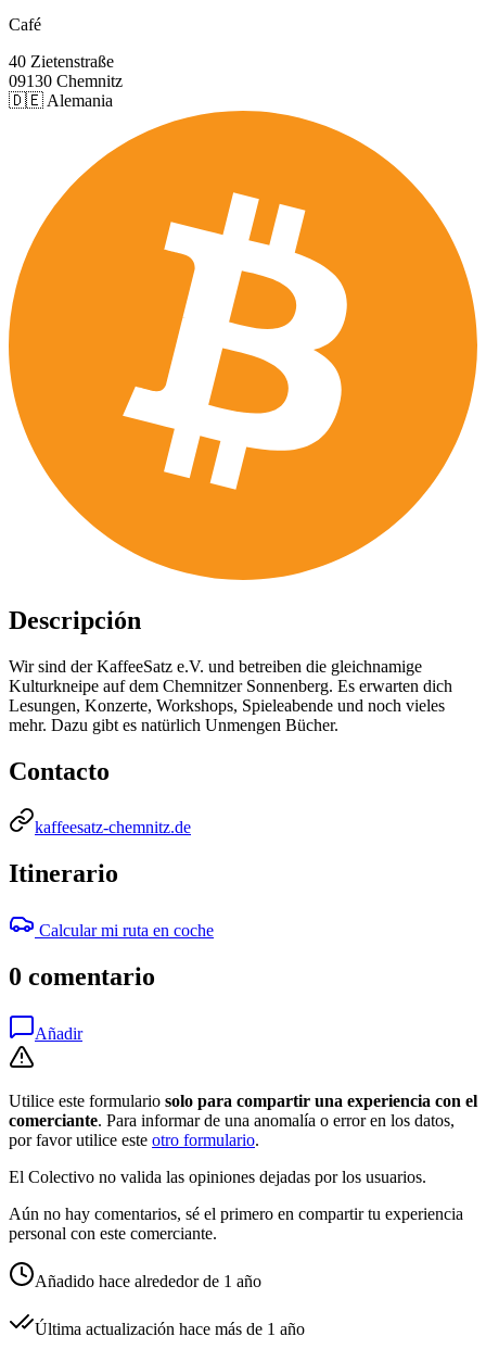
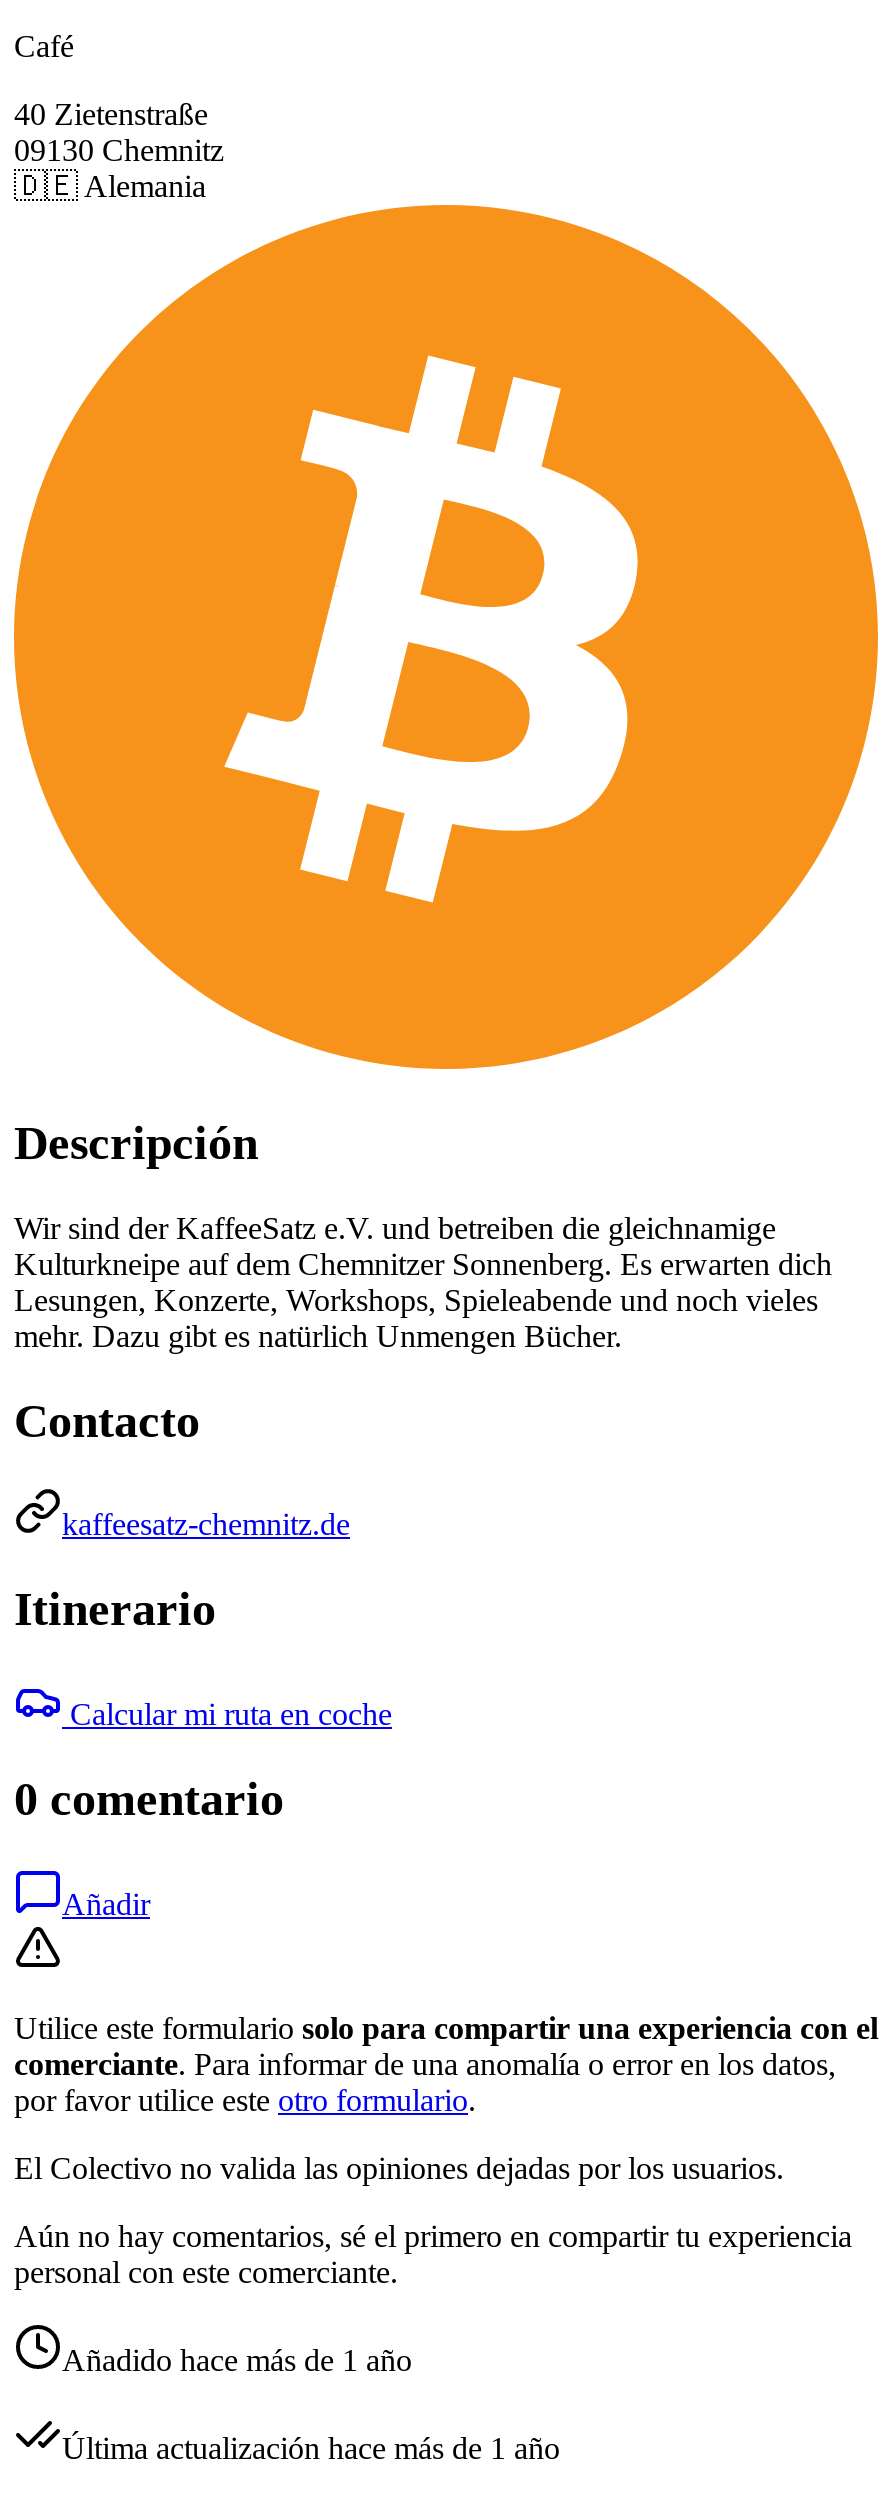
[35,1272,261,1290] Añadido hace alrededor de 1 año -> [62,2343,412,2377] Añadido hace más de 1 año

